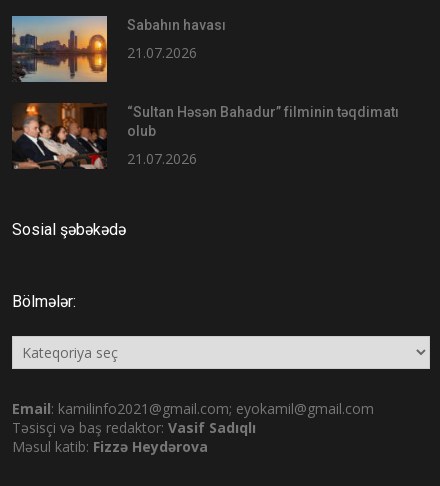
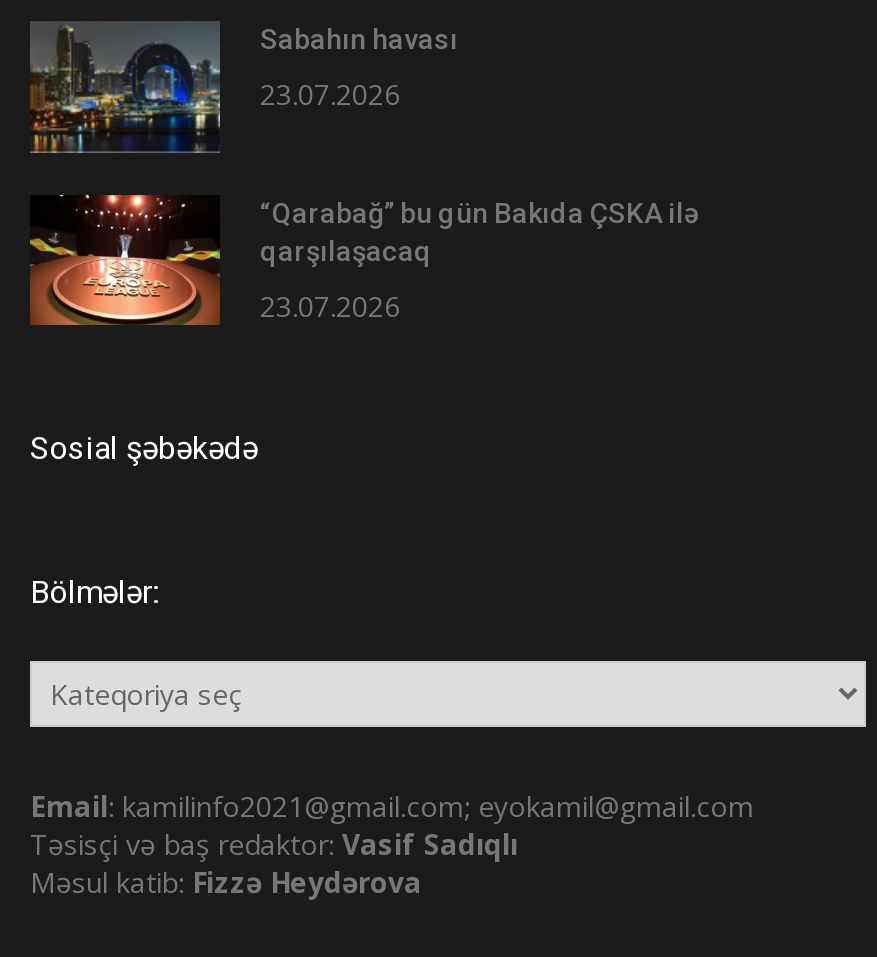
[12,16,197,83] [image] | 21.07.2026 -> [30,23,400,153] [image] | 23.07.2026
[11,102,399,170] [image] | “Sultan Həsən Bahadur” filminin təqdimatı | olub -> [28,193,698,327] [image] | “Qarabağ” bu gün Bakıda ÇSKA ilə | qarşılaşacaq
[127,149,197,168] 21.07.2026 -> [260,286,400,324] 23.07.2026

